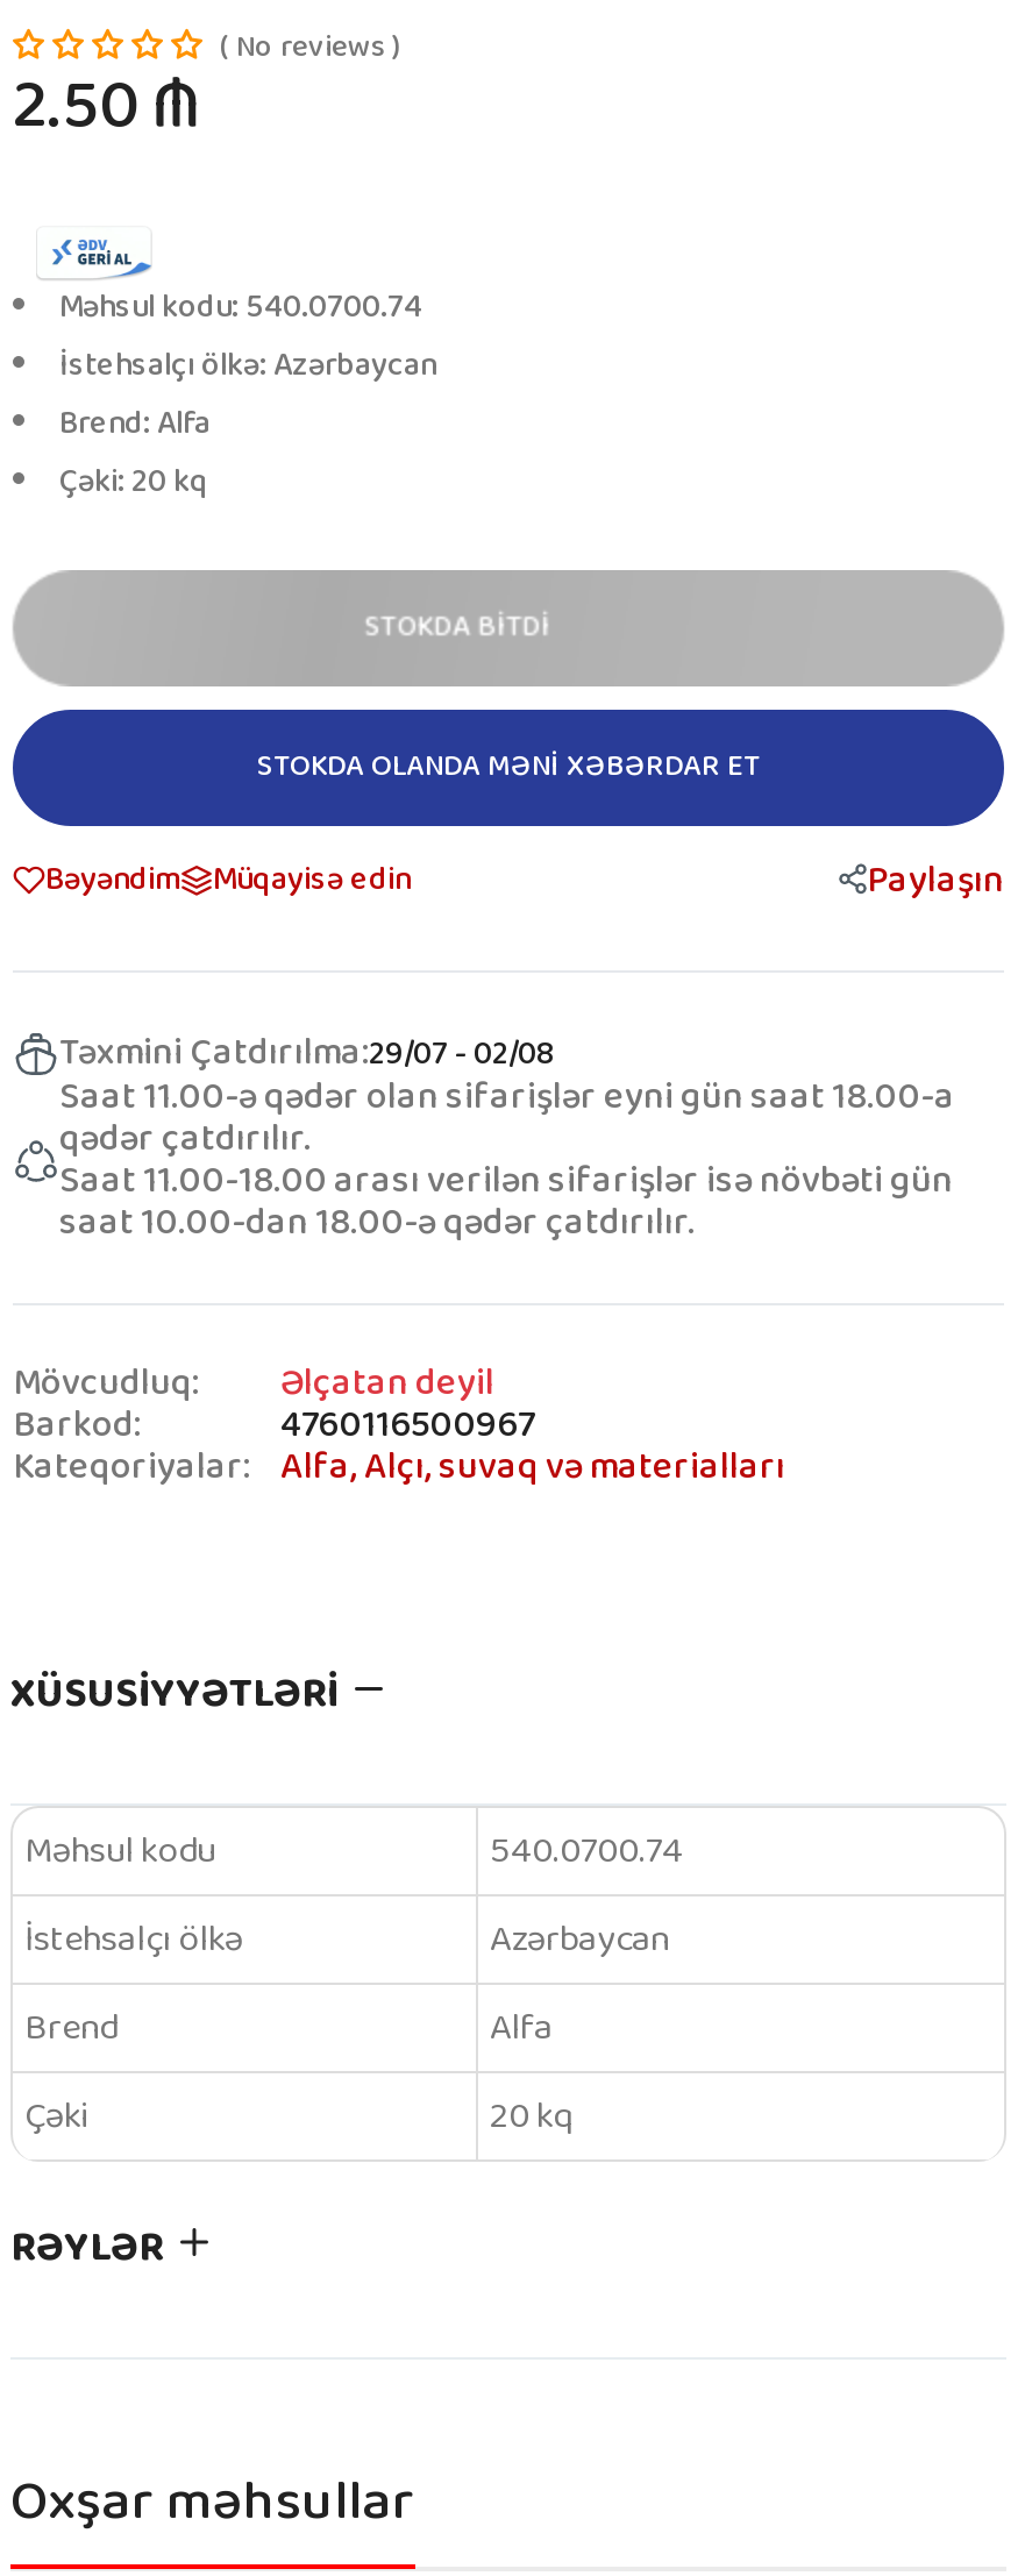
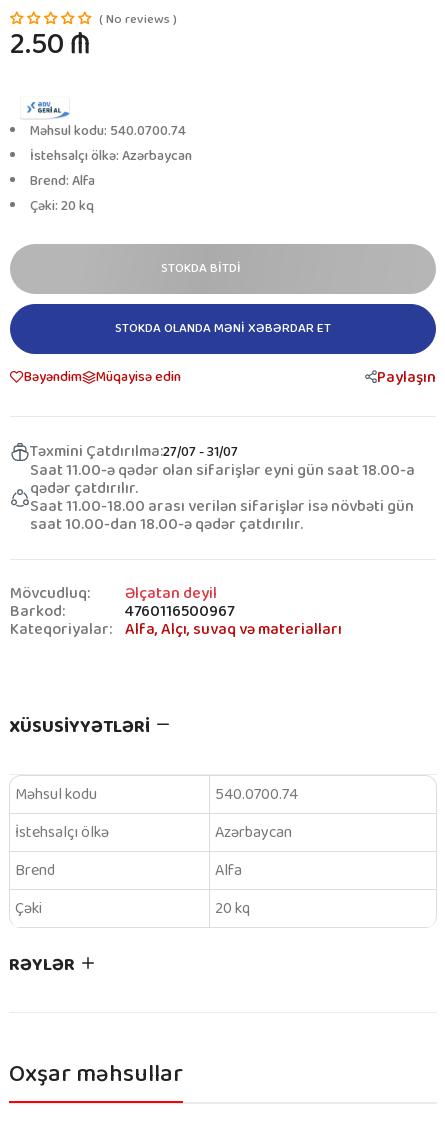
[59,1023,555,1081] Təxmini Çatdırılma:29/07 - 02/08 -> [30,438,238,463] Təxmini Çatdırılma:27/07 - 31/07

